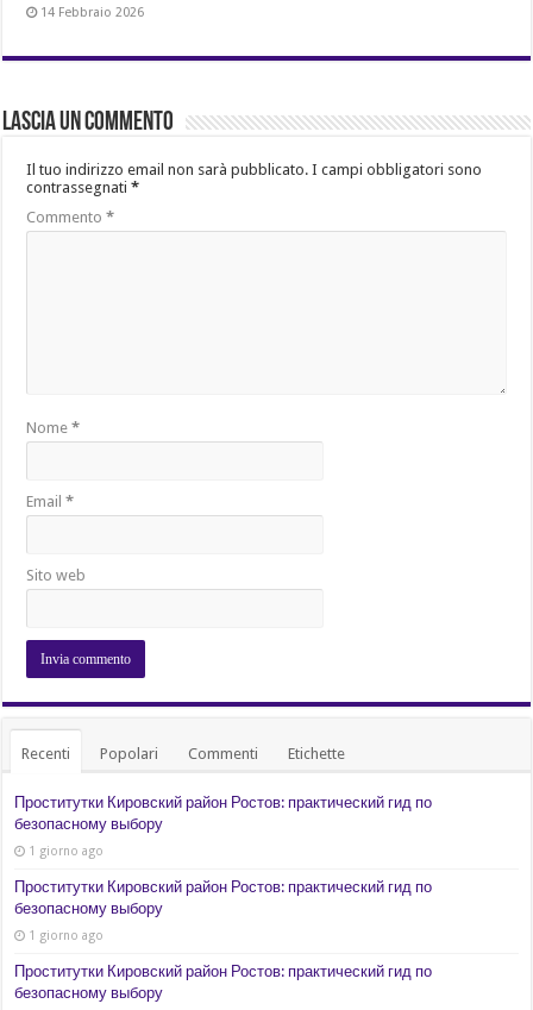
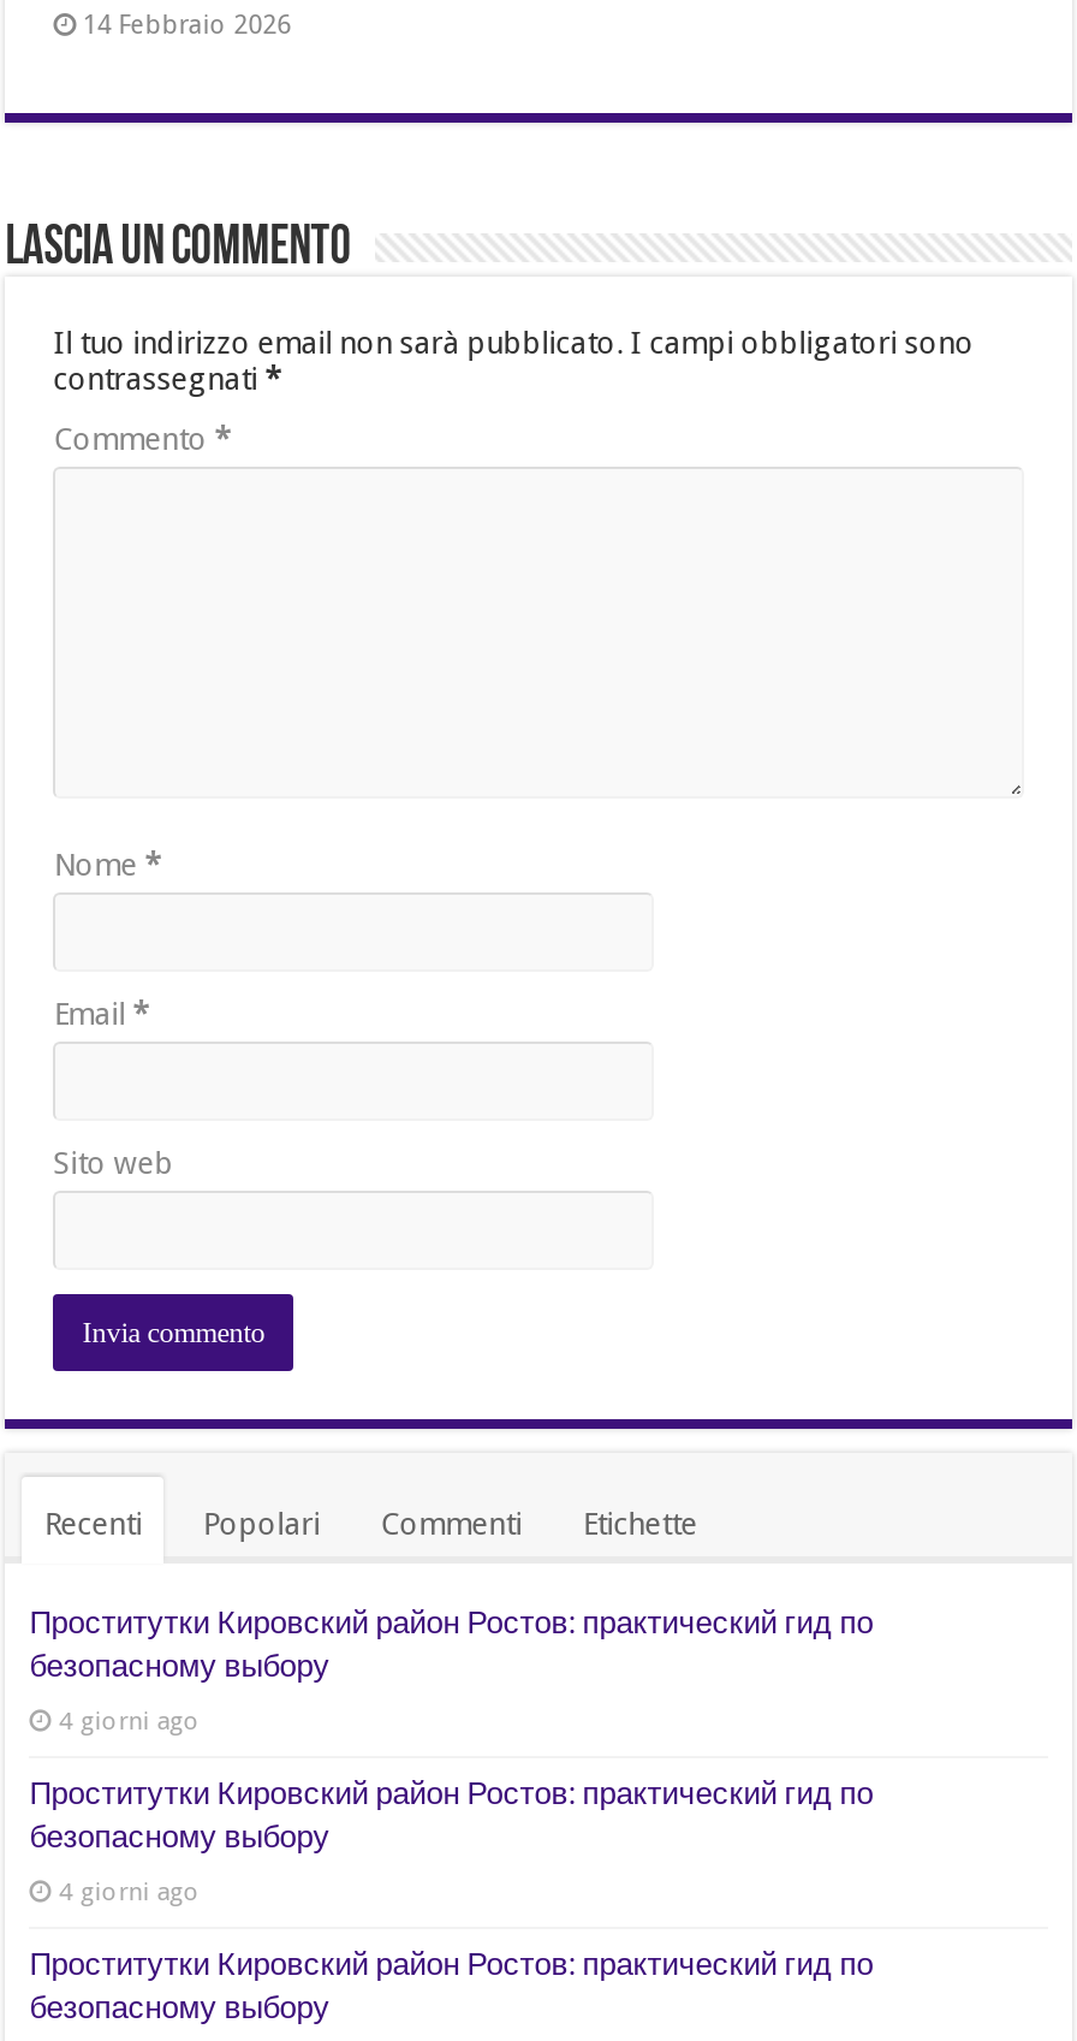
[29,844,104,858] 1 giorno ago -> [58,1706,200,1735] 4 giorni ago
[29,928,104,943] 1 giorno ago -> [58,1877,200,1906] 4 giorni ago

